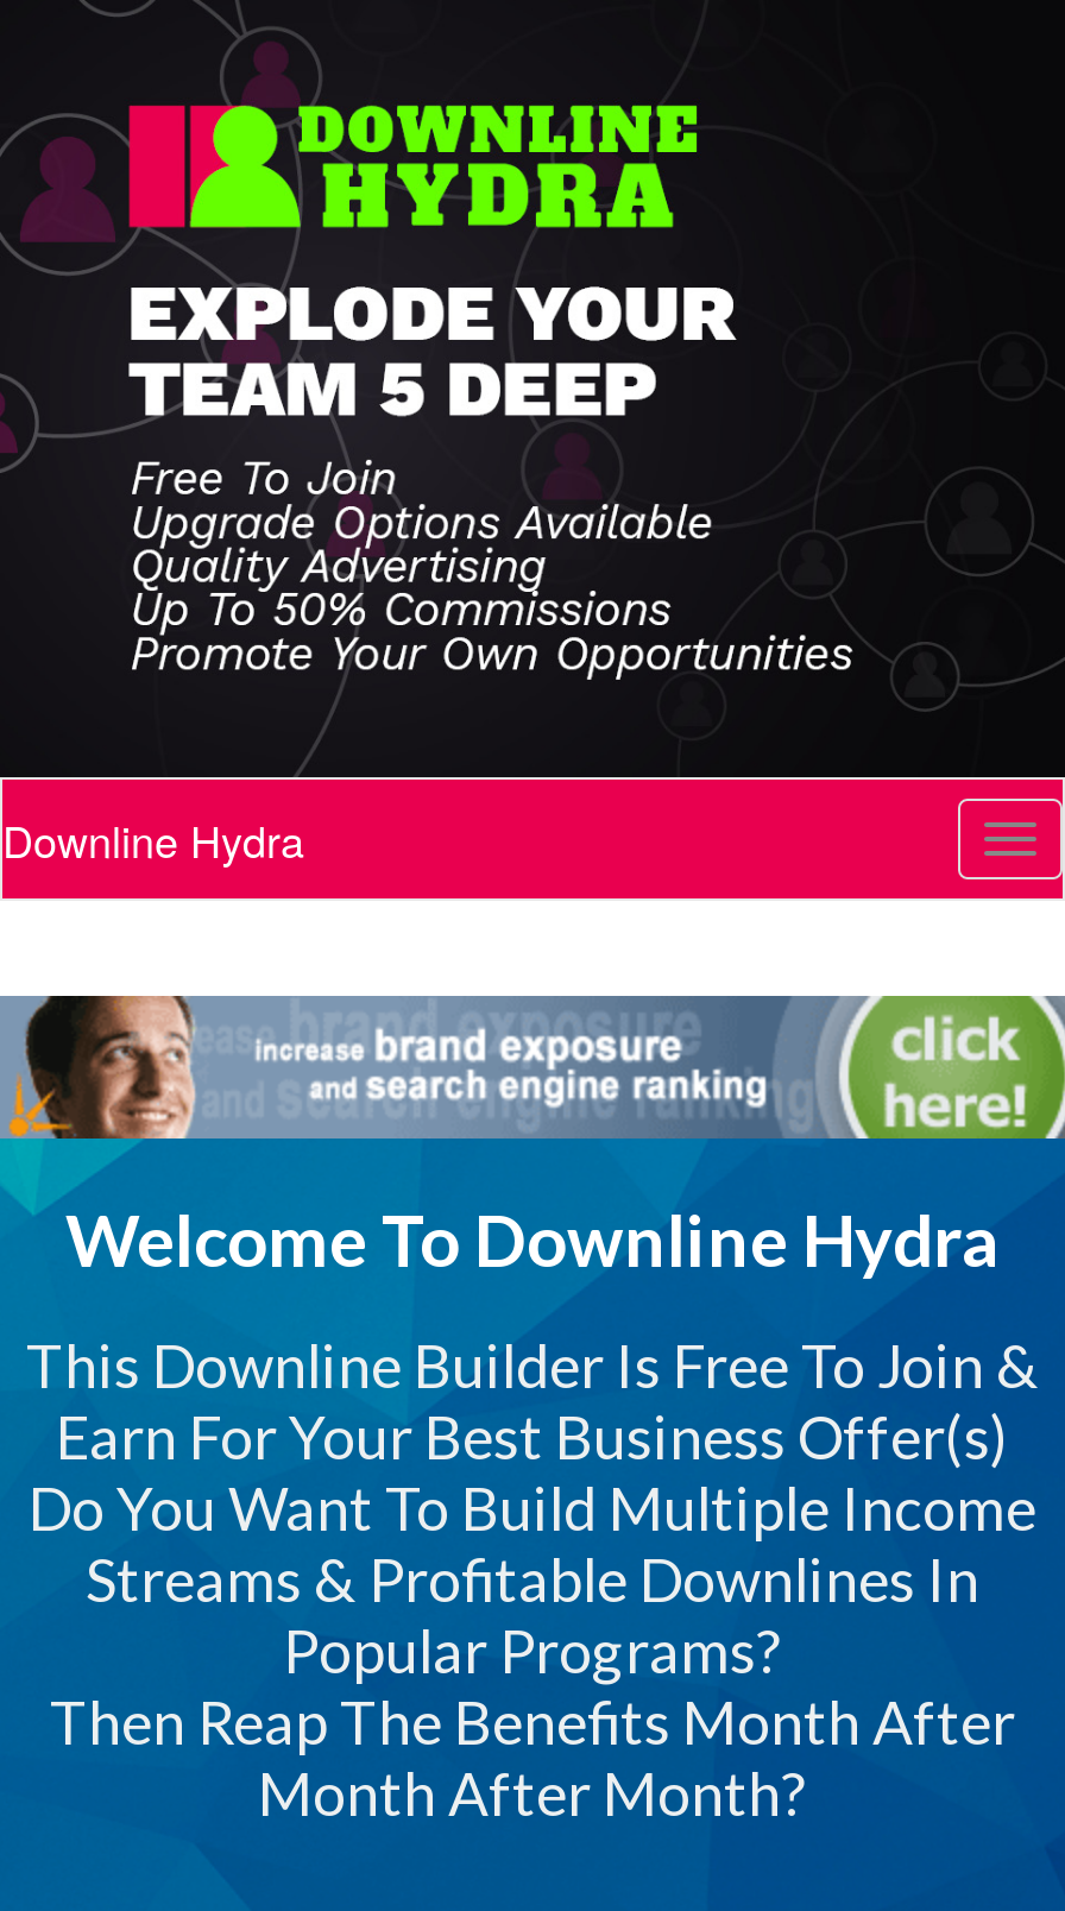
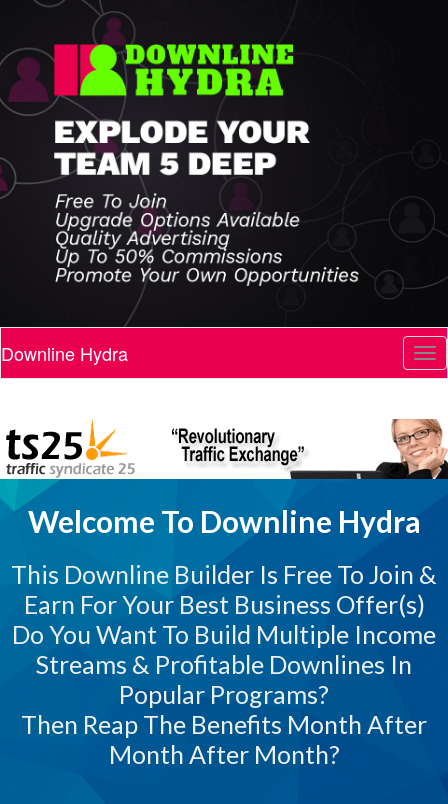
[7,994,1058,1141] [image] -> [3,419,445,480] [image]

